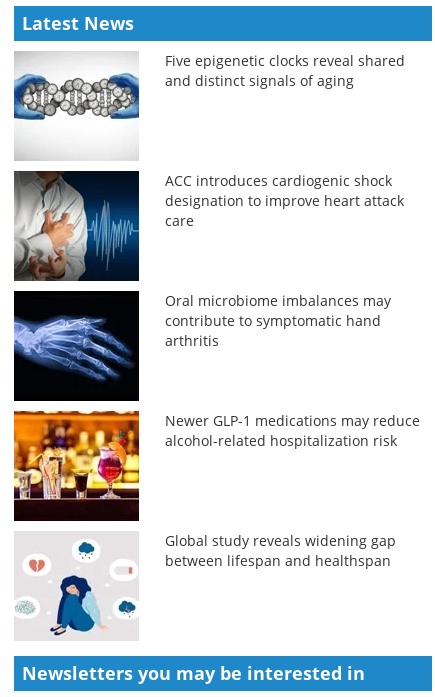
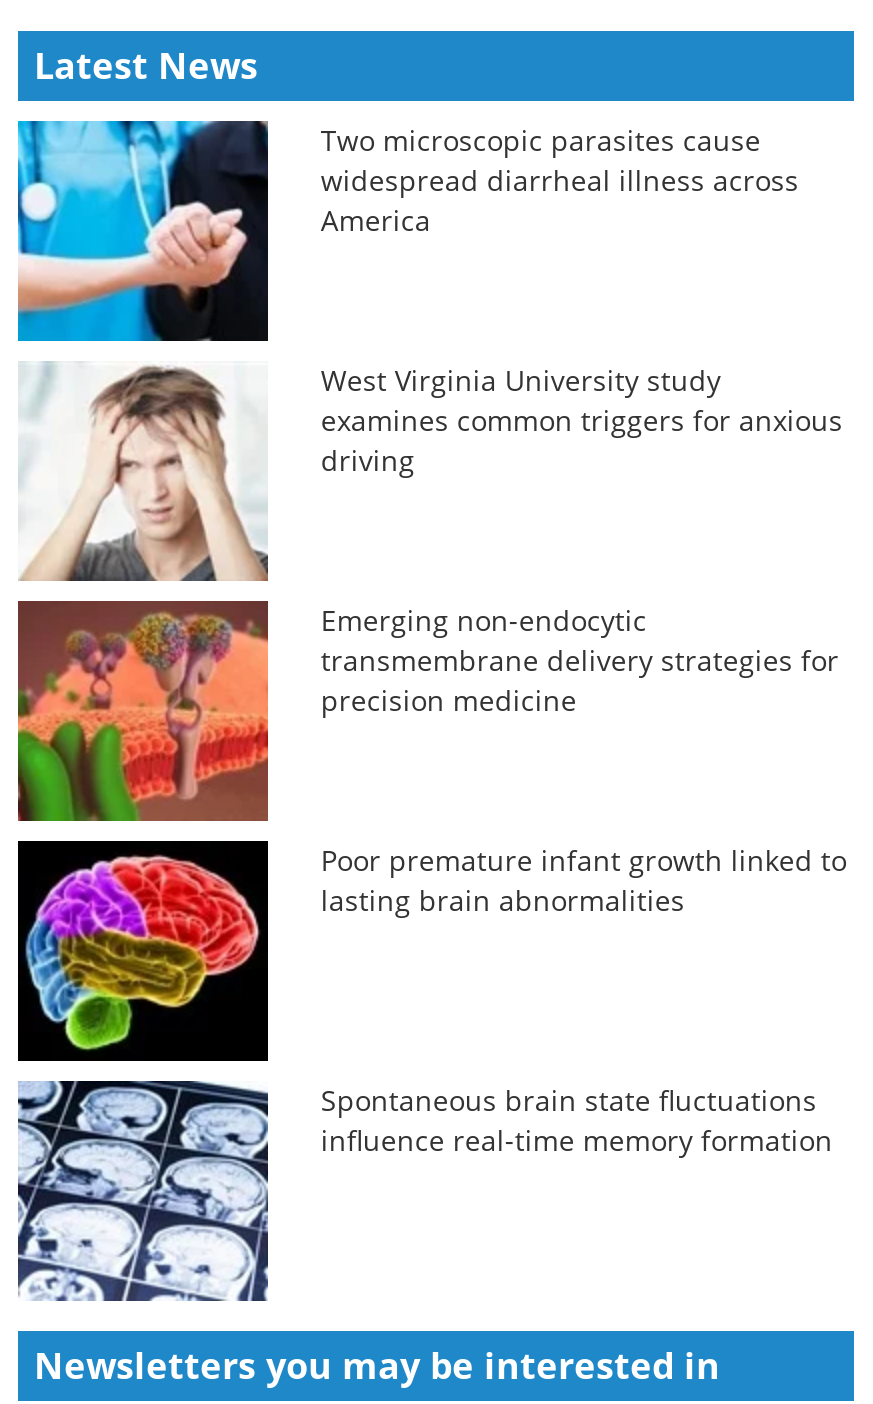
[13,51,405,161] [image] | Five epigenetic clocks reveal shared | and distinct signals of aging -> [16,119,799,343] [image] | Two microscopic parasites cause | widespread diarrheal illness across | America
[13,170,404,282] [image] | ACC introduces cardiogenic shock | designation to improve heart attack | care -> [18,361,843,583] [image] | West Virginia University study | examines common triggers for anxious | driving
[13,290,391,402] [image] | Oral microbiome imbalances may | contribute to symptomatic hand | arthritis -> [16,599,839,823] [image] | Emerging non-endocytic | transmembrane delivery strategies for | precision medicine
[13,410,420,515] [image] | Newer GLP-1 medications may reduce | alcohol-related hospitalization risk -> [16,839,847,1051] [image] | Poor premature infant growth linked to | lasting brain abnormalities
[14,531,396,641] [image] | Global study reveals widening gap | between lifespan and healthspan -> [16,1079,833,1303] [image] | Spontaneous brain state fluctuations | influence real-time memory formation

